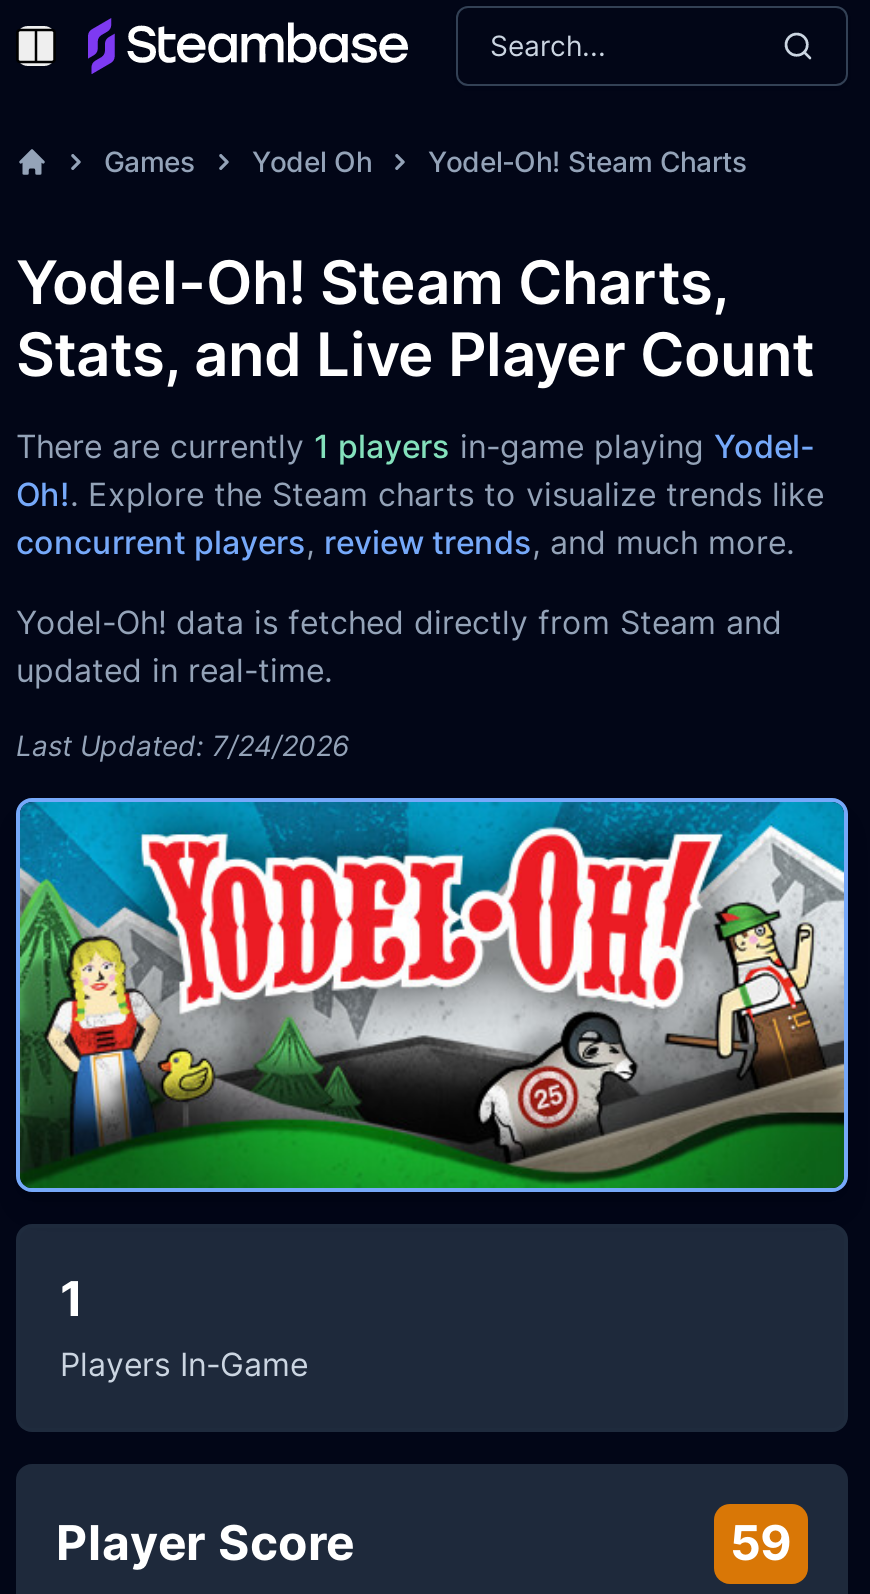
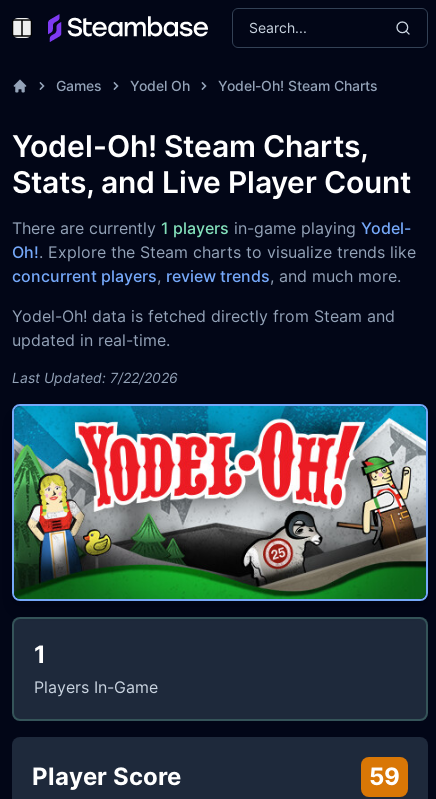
[16,728,350,762] Last Updated: 7/24/2026 -> [12,369,178,386] Last Updated: 7/22/2026

